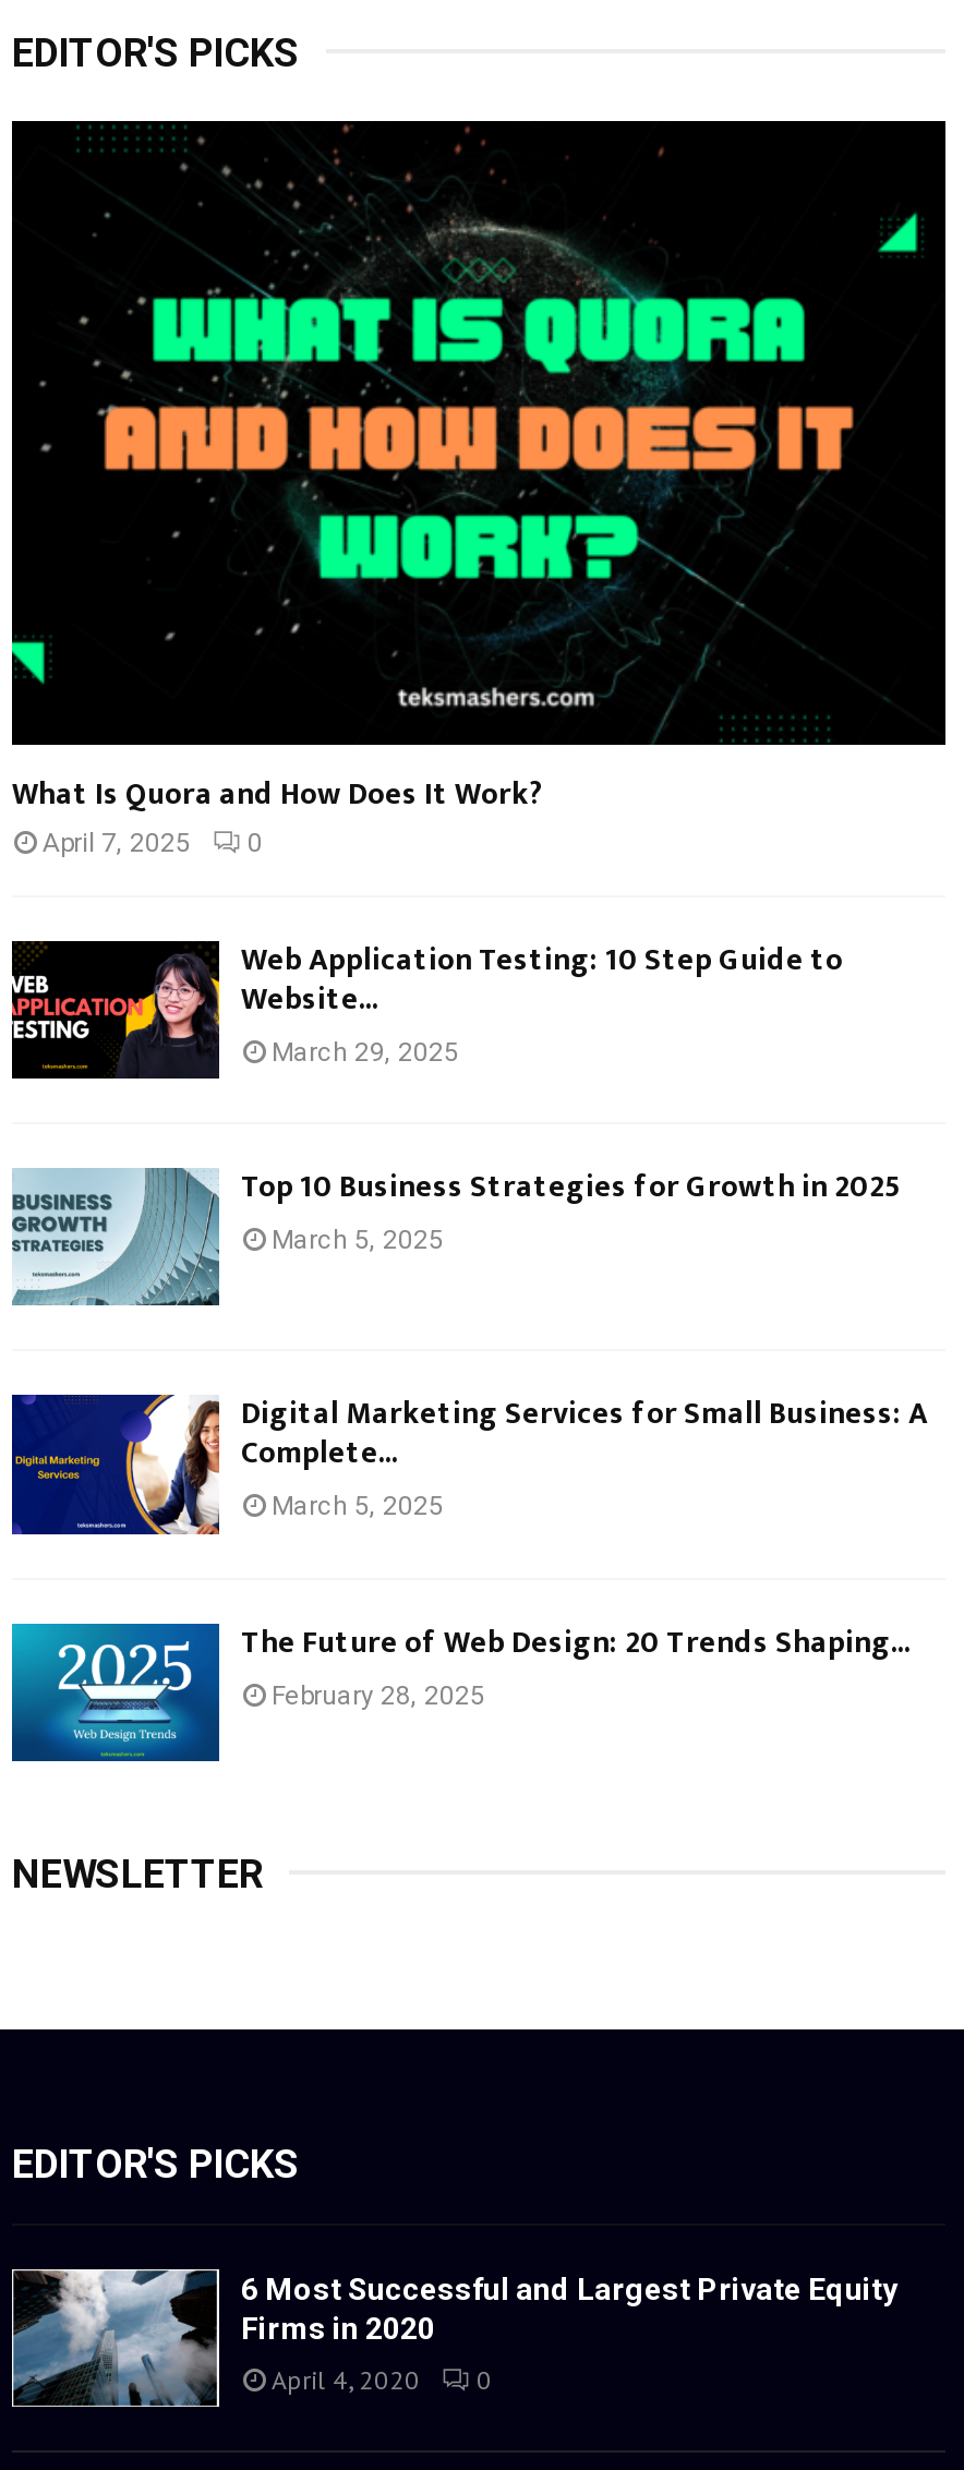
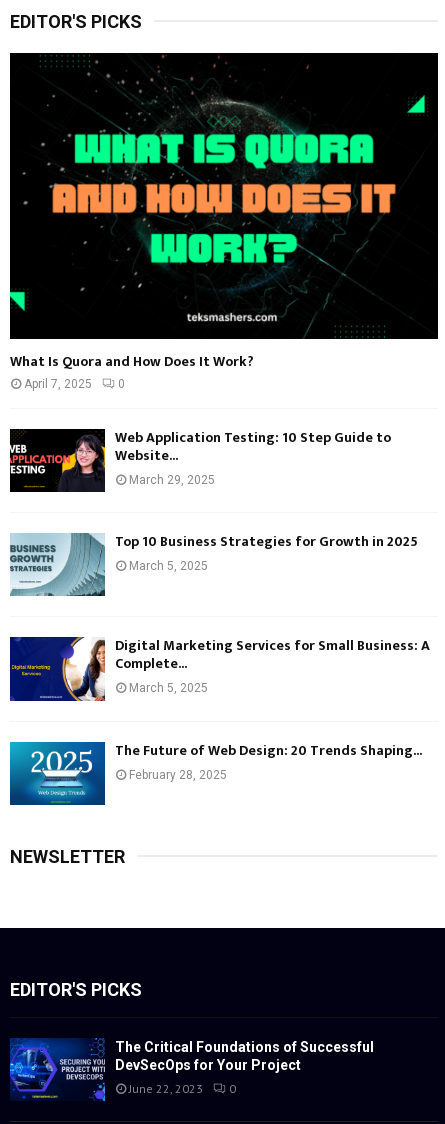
[10,2267,897,2409] [image] | 6 Most Successful and Largest Private Equity | Firms in 2020 -> [9,1038,374,1101] [image] | The Critical Foundations of Successful | DevSecOps for Your Project
[272,2363,492,2396] April 4, 2020 0 -> [129,1081,236,1096] June 22, 2023 0

